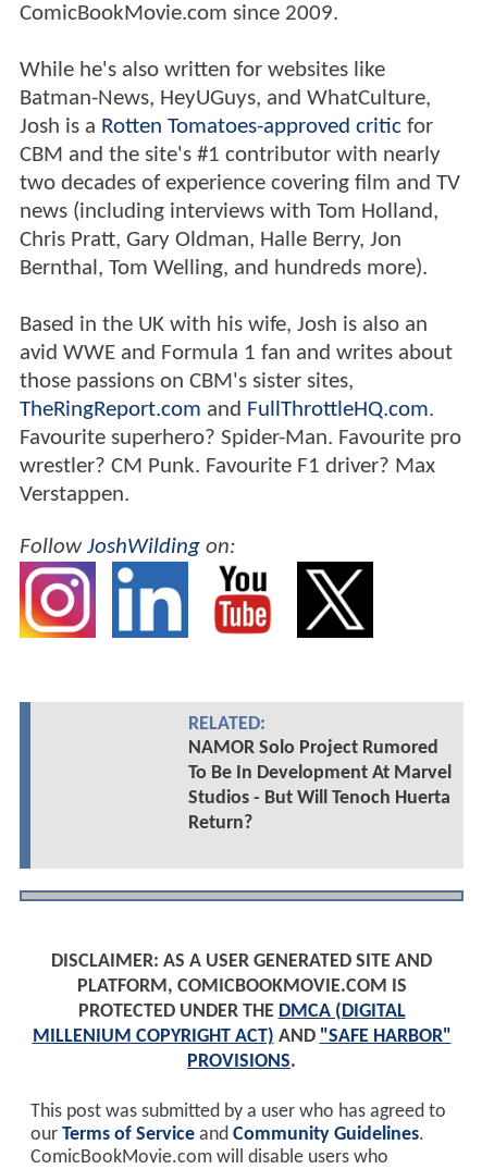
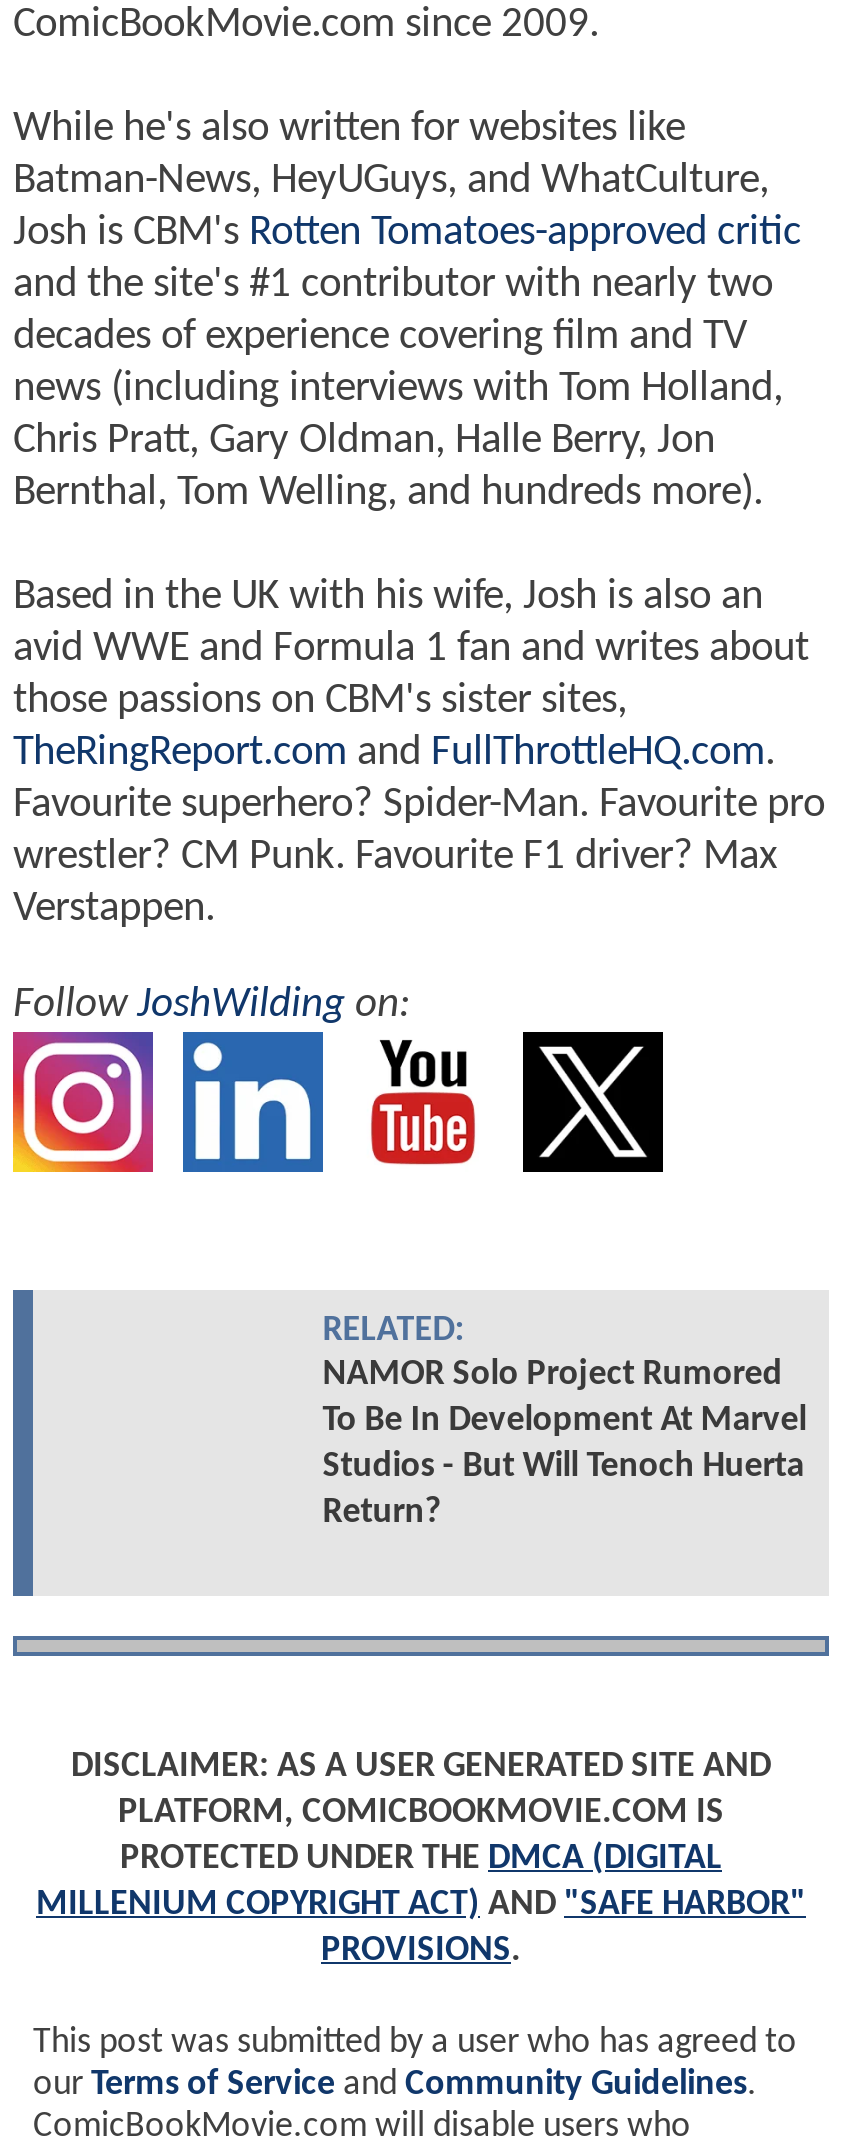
[20,116,460,195] Josh is a Rotten Tomatoes-approved critic for | CBM and the site's #1 contributor with nearly | two decades of experience covering film and TV -> [13,213,801,359] Josh is CBM's Rotten Tomatoes-approved critic | and the site's #1 contributor with nearly two | decades of experience covering film and TV

